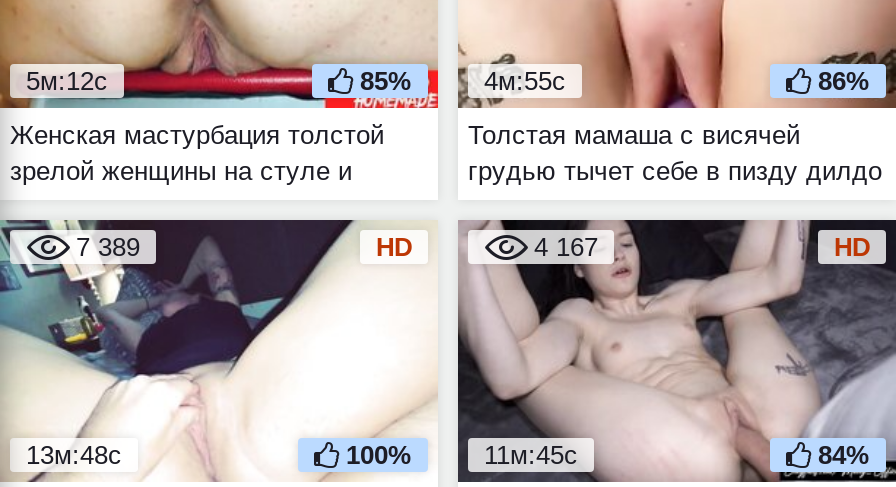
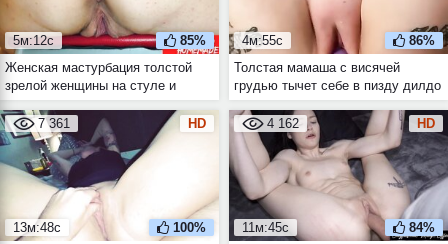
[76,232,140,262] 7 389 -> [38,116,70,131] 7 361
[534,232,598,262] 4 167 -> [267,116,299,131] 4 162

